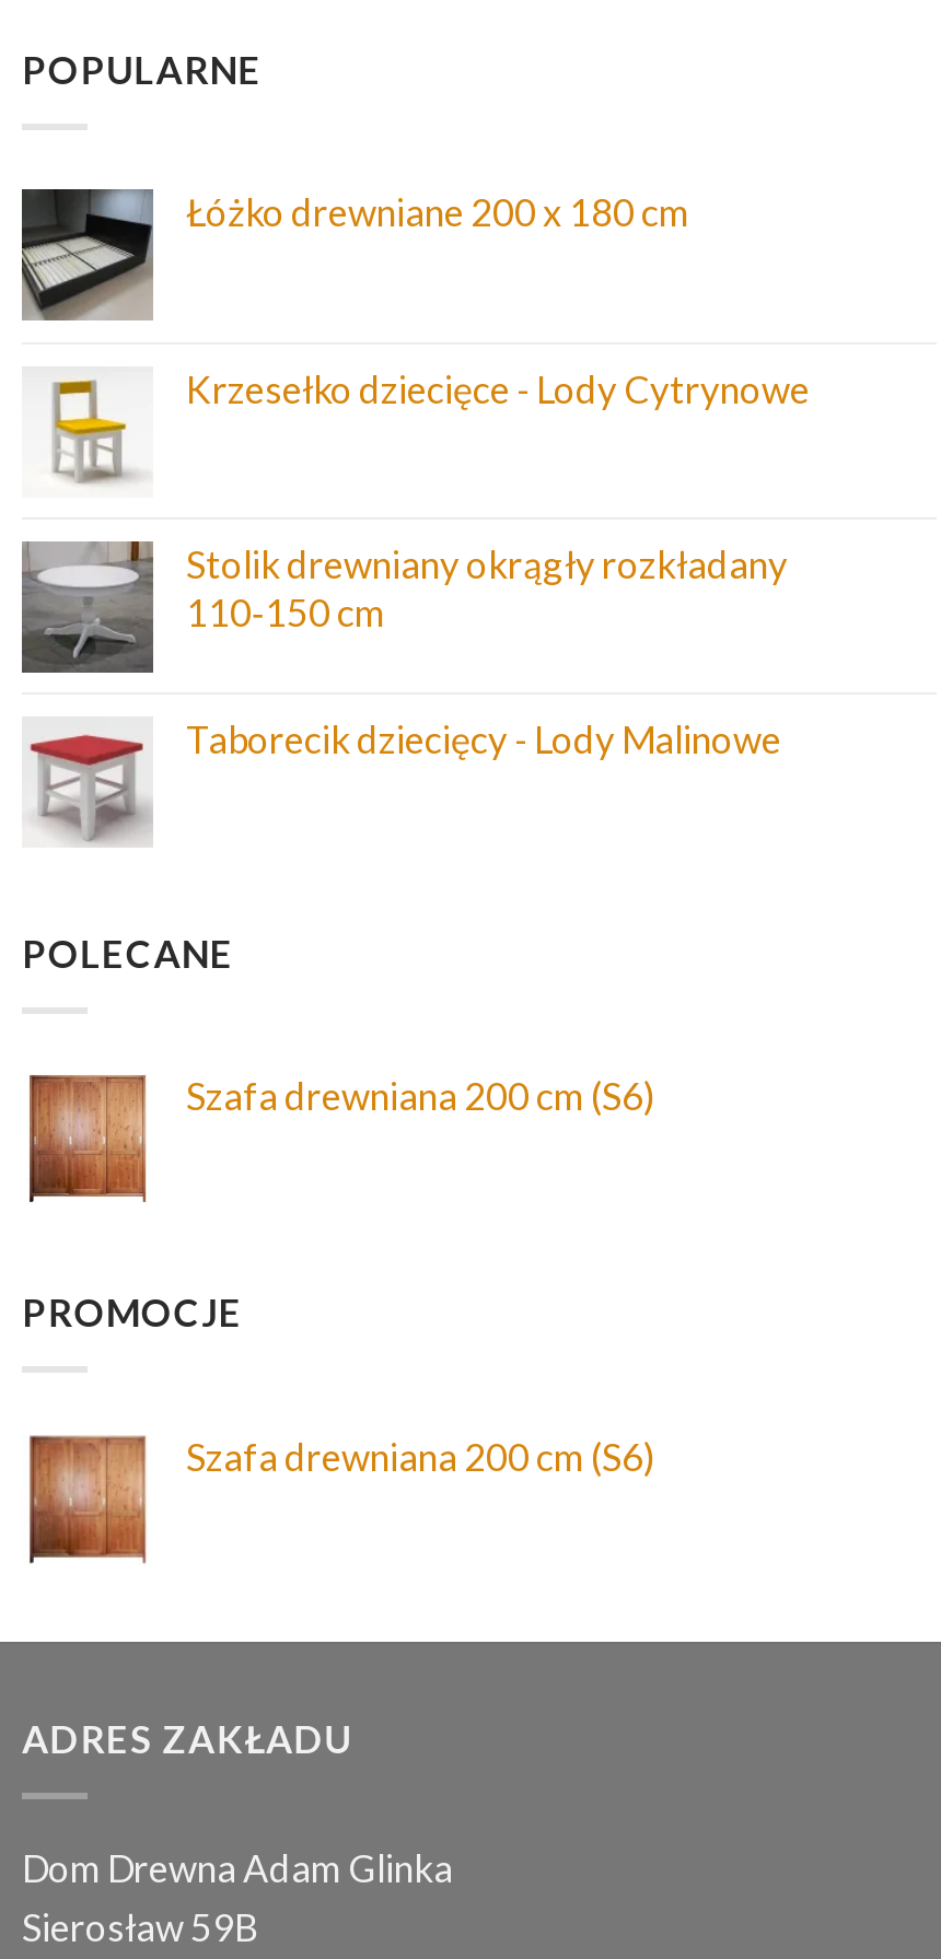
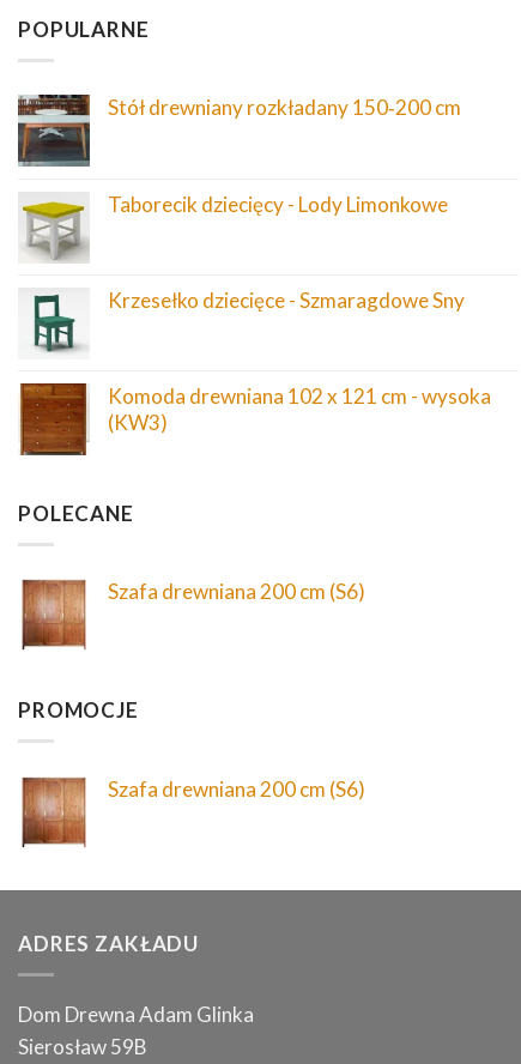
[20,187,689,320] [image] | Łóżko drewniane 200 x 180 cm -> [18,93,461,167] [image] | Stół drewniany rozkładany 150‑200 cm
[31,367,810,493] [image] | Krzesełko dziecięce - Lody Cytrynowe -> [22,192,448,262] [image] | Taborecik dziecięcy - Lody Limonkowe
[20,539,788,675] [image] | Stolik drewniany okrągły rozkładany | 110‑150 cm -> [18,288,465,359] [image] | Krzesełko dziecięce - Szmaragdowe Sny
[26,716,781,848] [image] | Taborecik dziecięcy - Lody Malinowe -> [19,382,491,457] [image] | Komoda drewniana 102 x 121 cm - wysoka | (KW3)

